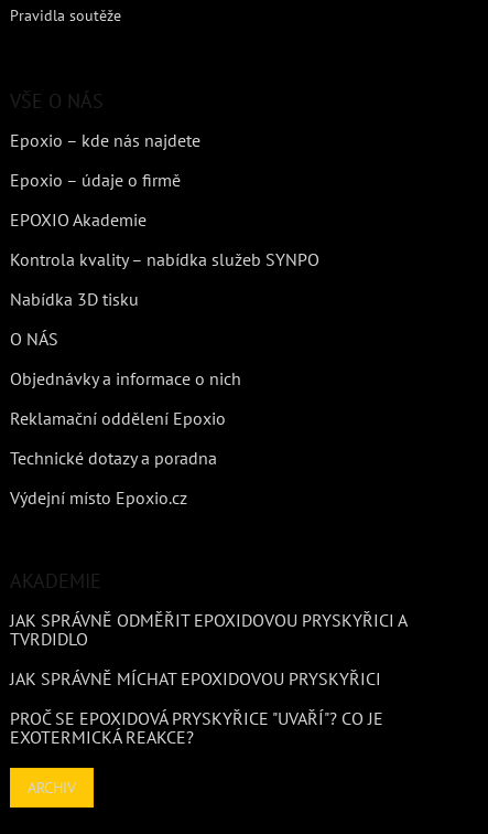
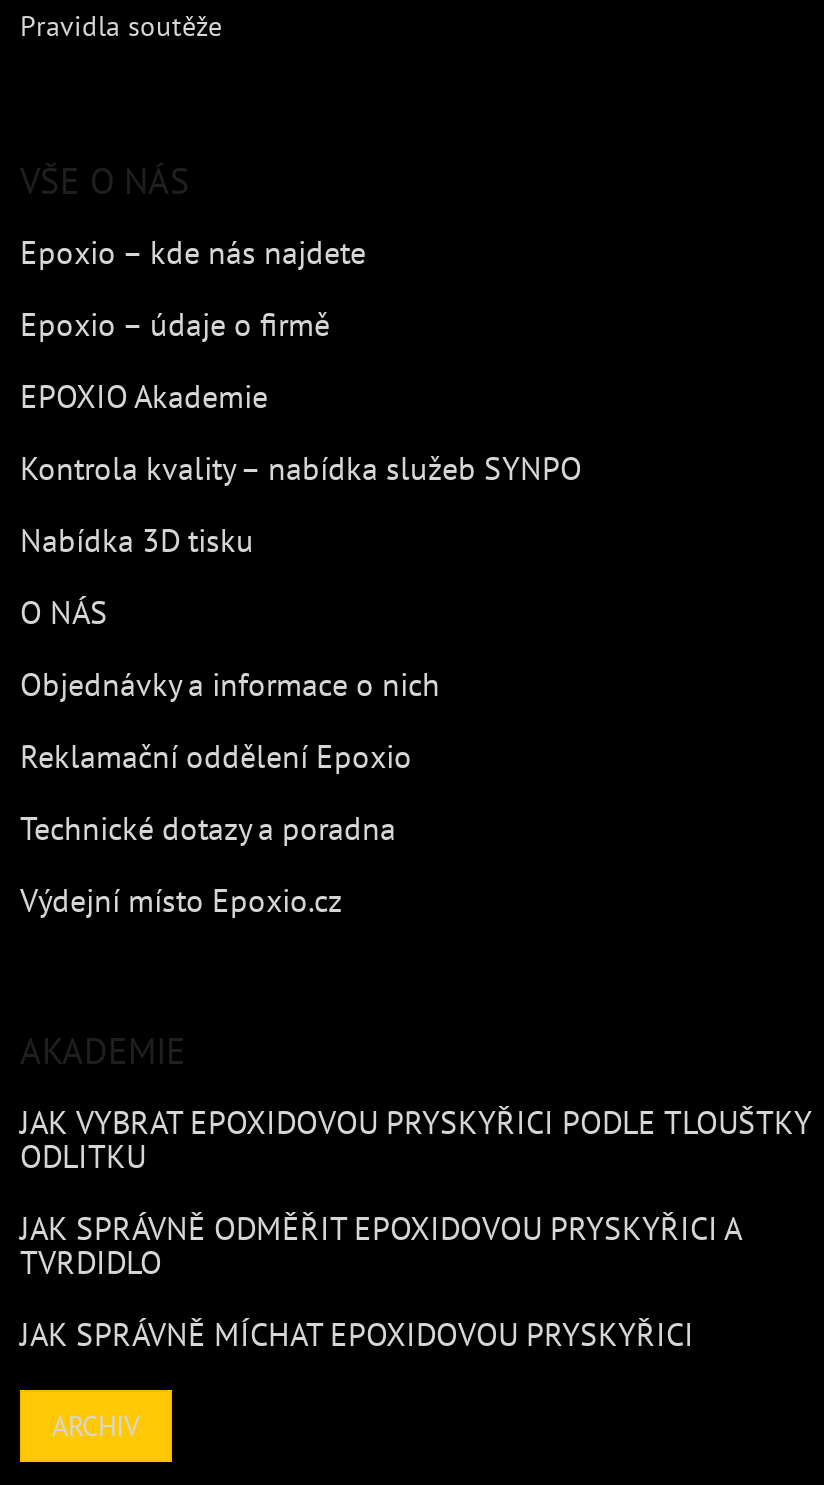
none -> [20,1103,812,1177] JAK VYBRAT EPOXIDOVOU PRYSKYŘICI PODLE TLOUŠTKY | ODLITKU
moved [10,609,406,690] -> [20,1209,740,1355]: JAK SPRÁVNĚ ODMĚŘIT EPOXIDOVOU PRYSKYŘICI A | TVRDIDLO | JAK SPRÁVNĚ MÍCHAT EPOXIDOVOU PRYSKYŘICI
[10,708,383,748] PROČ SE EPOXIDOVÁ PRYSKYŘICE "UVAŘÍ"? CO JE | EXOTERMICKÁ REAKCE? -> none

